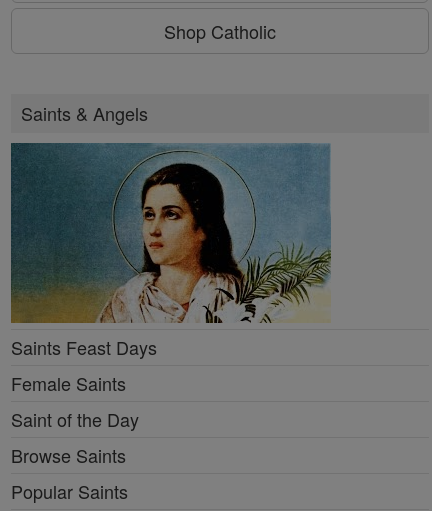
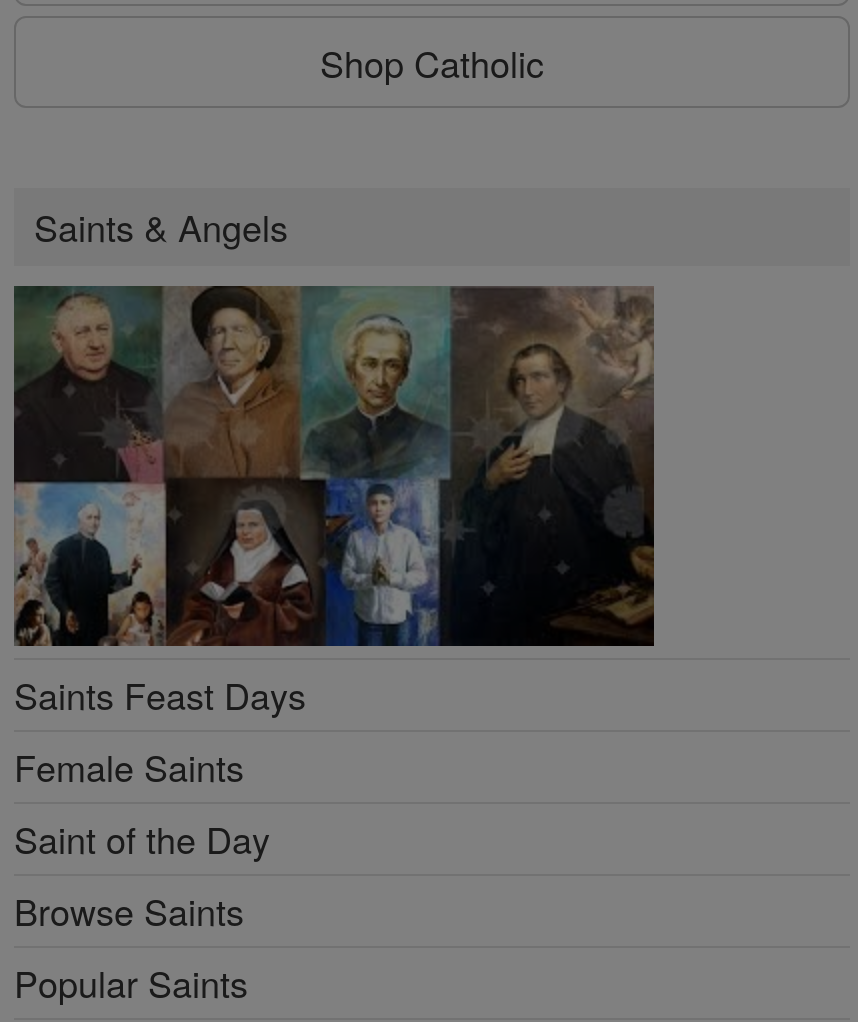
[10,142,332,324] [image] -> [14,284,656,648] [image]

